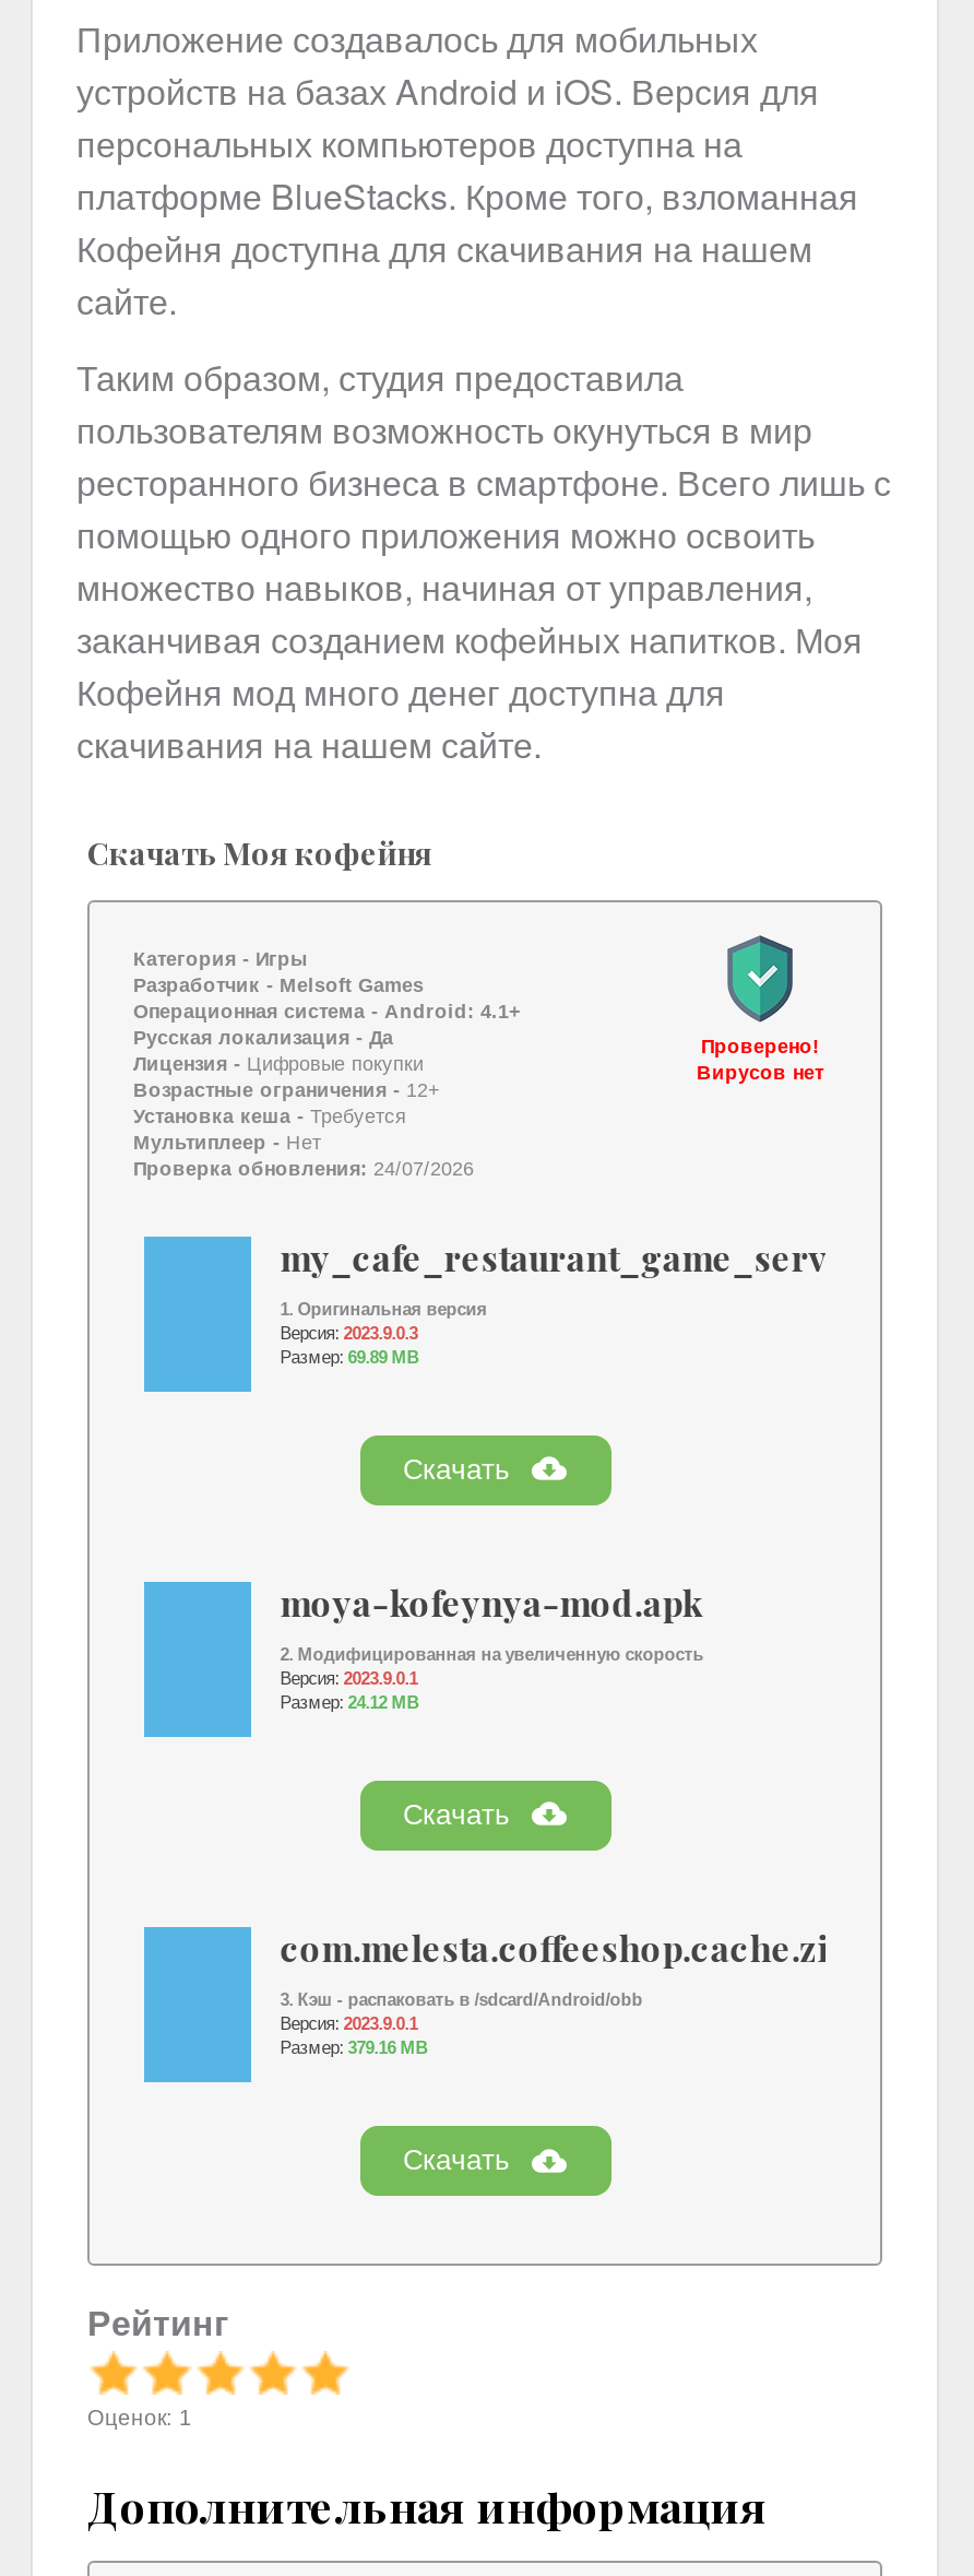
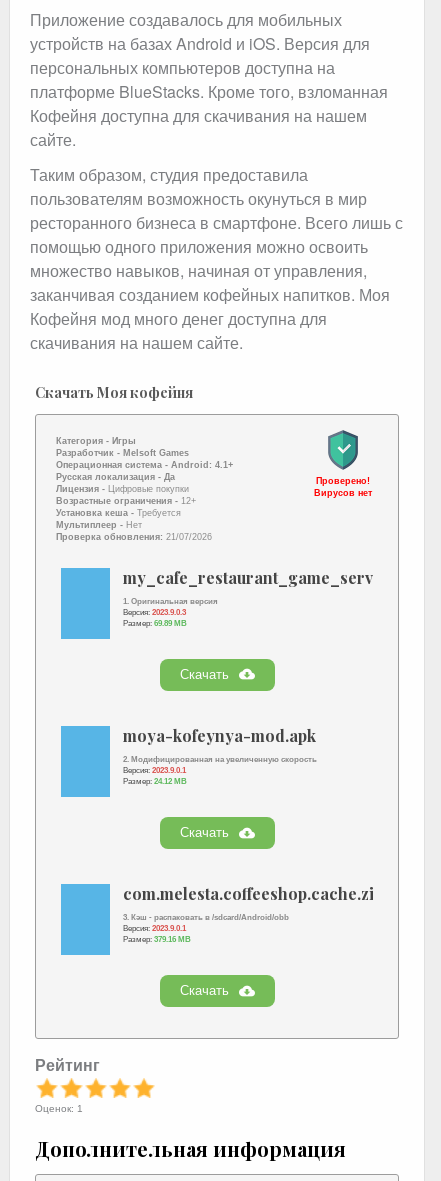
[133,1157,474,1179] Проверка обновления: 24/07/2026 -> [56,532,212,542] Проверка обновления: 21/07/2026

